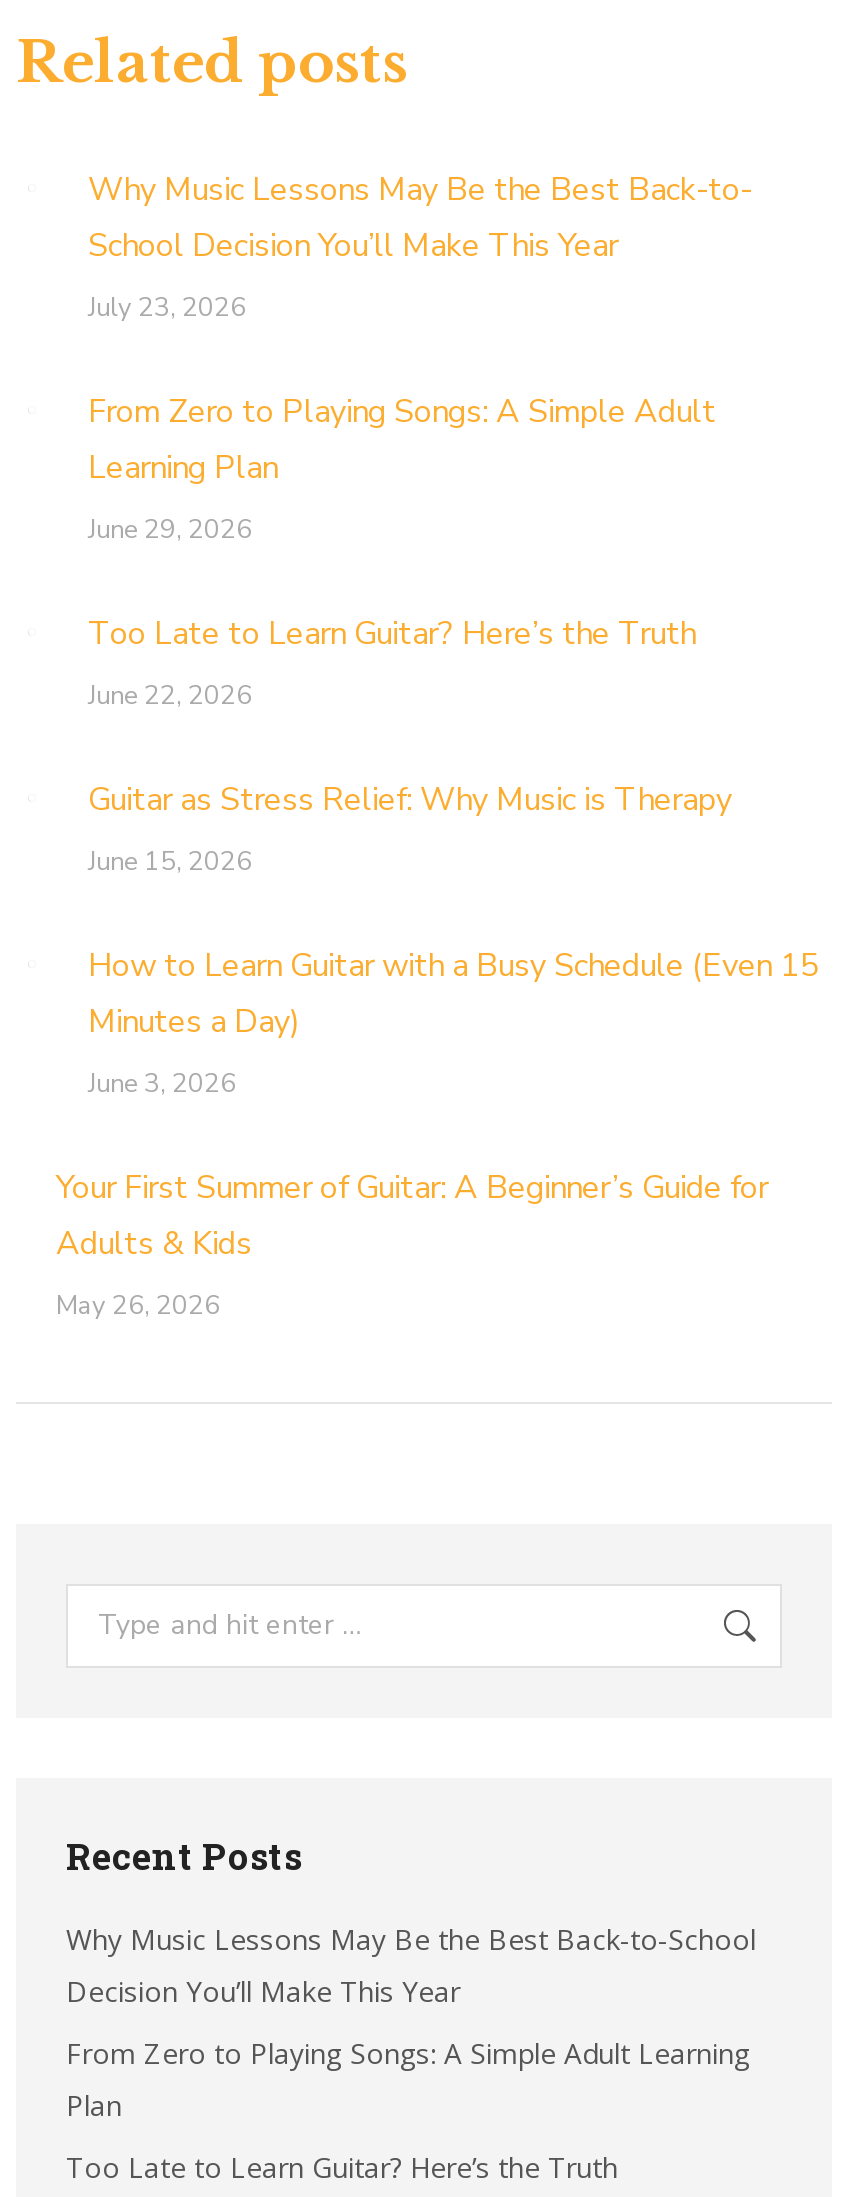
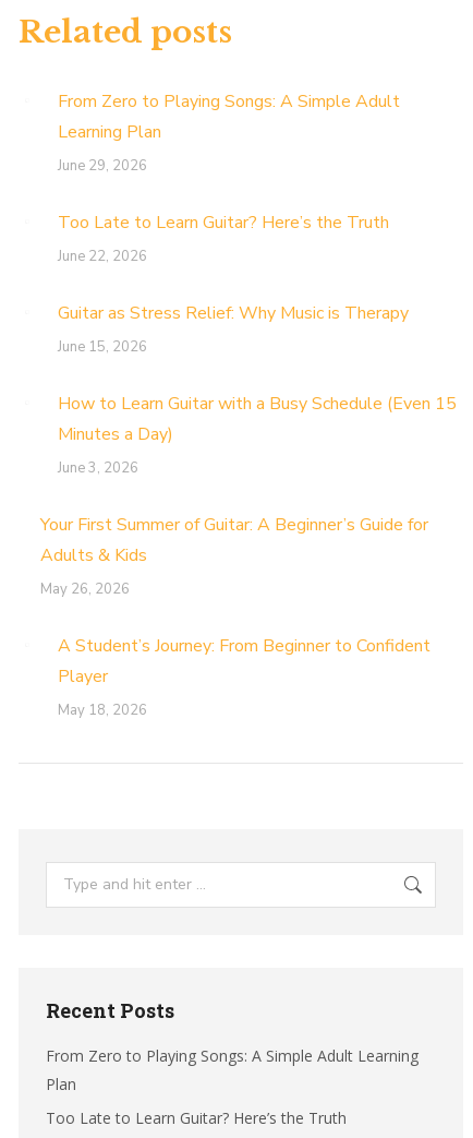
[88,168,752,326] Why Music Lessons May Be the Best Back-to- | School Decision You’ll Make This Year | July 23, 2026 -> none
moved [56,390,820,1324] -> [40,89,457,599]: From Zero to Playing Songs: A Simple Adult | Learning Plan | June 29, 2026 | ... | Adults & Kids | May 26, 2026
none -> [58,634,430,720] A Student’s Journey: From Beginner to Confident | Player | May 18, 2026
[66,1920,756,2010] Why Music Lessons May Be the Best Back-to-School | Decision You’ll Make This Year -> none

